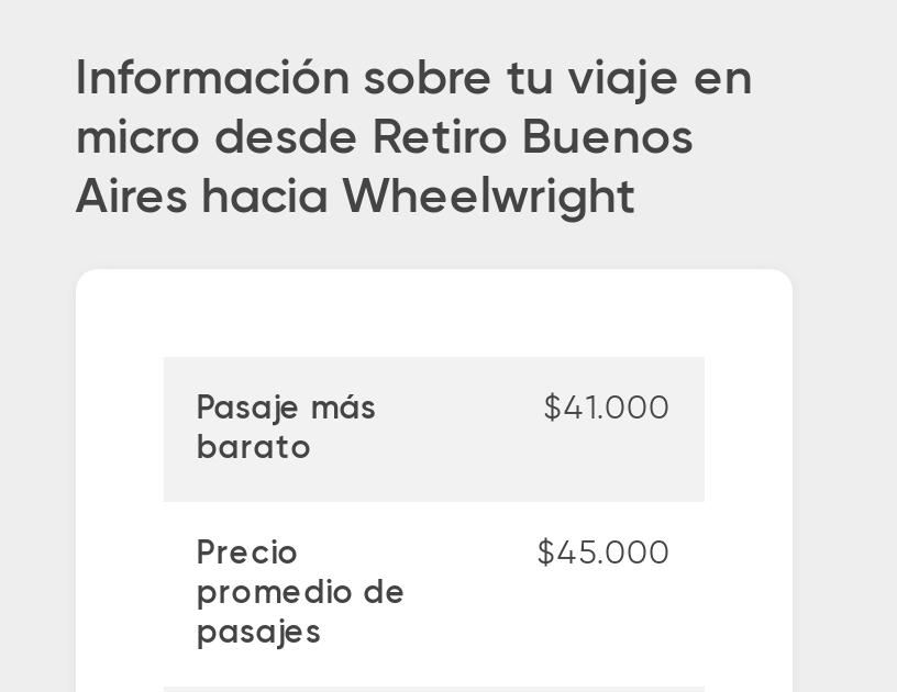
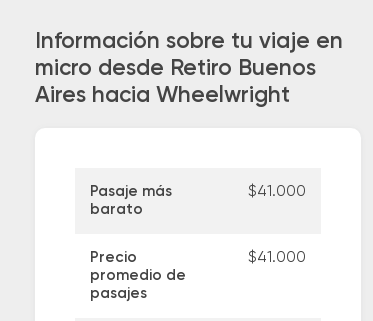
[537,538,671,571] $45.000 -> [248,250,306,265] $41.000

